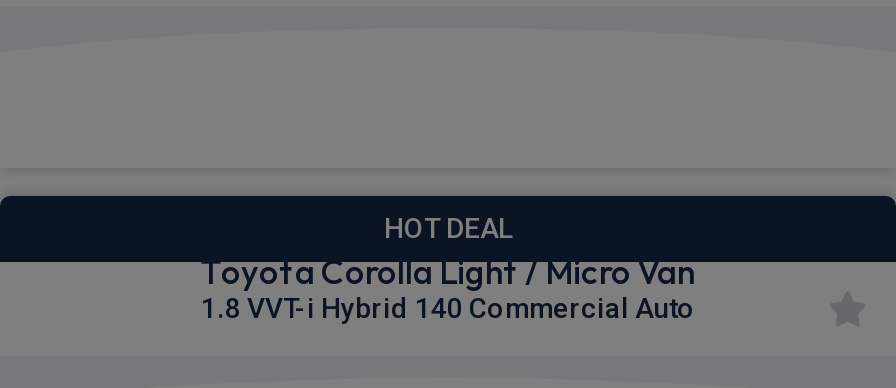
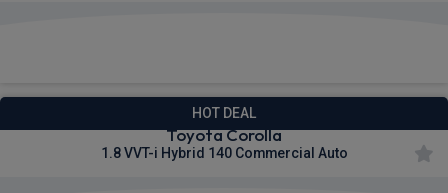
[201,251,695,293] Toyota Corolla Light / Micro Van -> [166,124,282,145] Toyota Corolla

